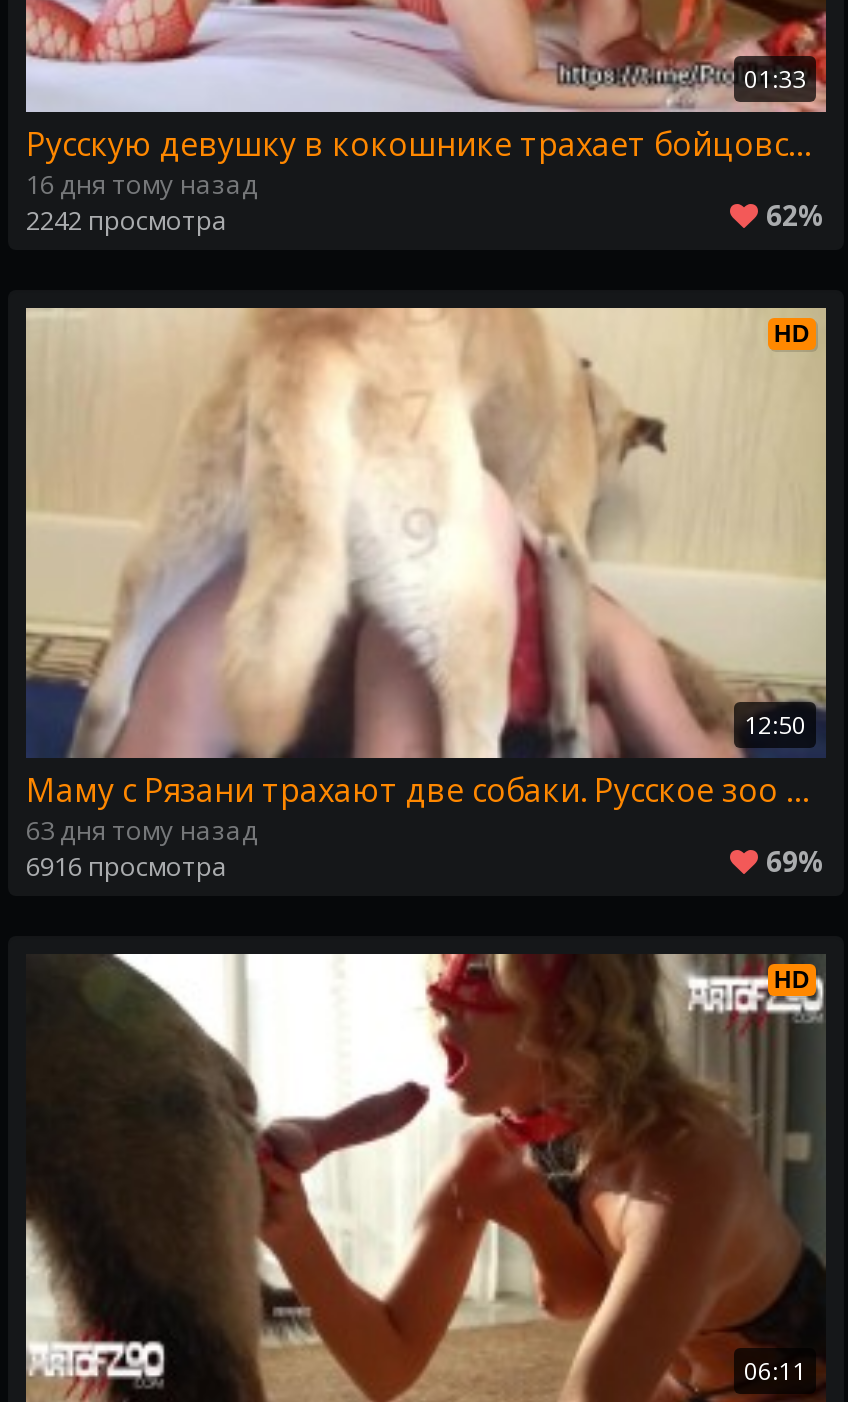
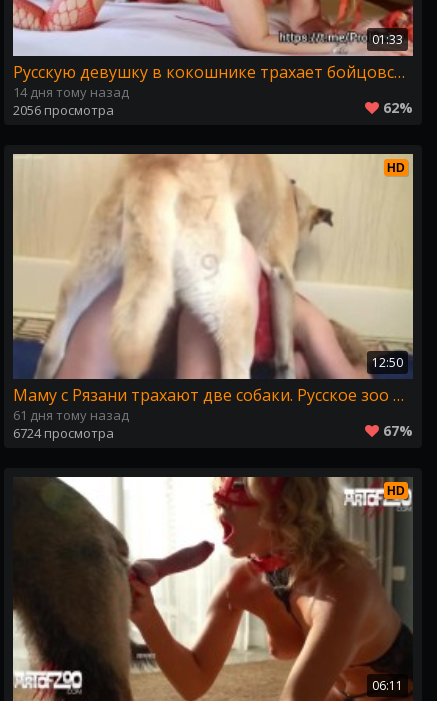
[26,166,258,202] 16 дня тому назад -> [13,83,129,101] 14 дня тому назад
[26,202,228,238] 2242 просмотра -> [13,101,114,119] 2056 просмотра
[26,812,258,848] 63 дня тому назад -> [13,406,129,424] 61 дня тому назад
[26,848,228,884] 6916 просмотра -> [13,424,114,442] 6724 просмотра
[766,842,826,880] 69% -> [383,421,413,440] 67%

